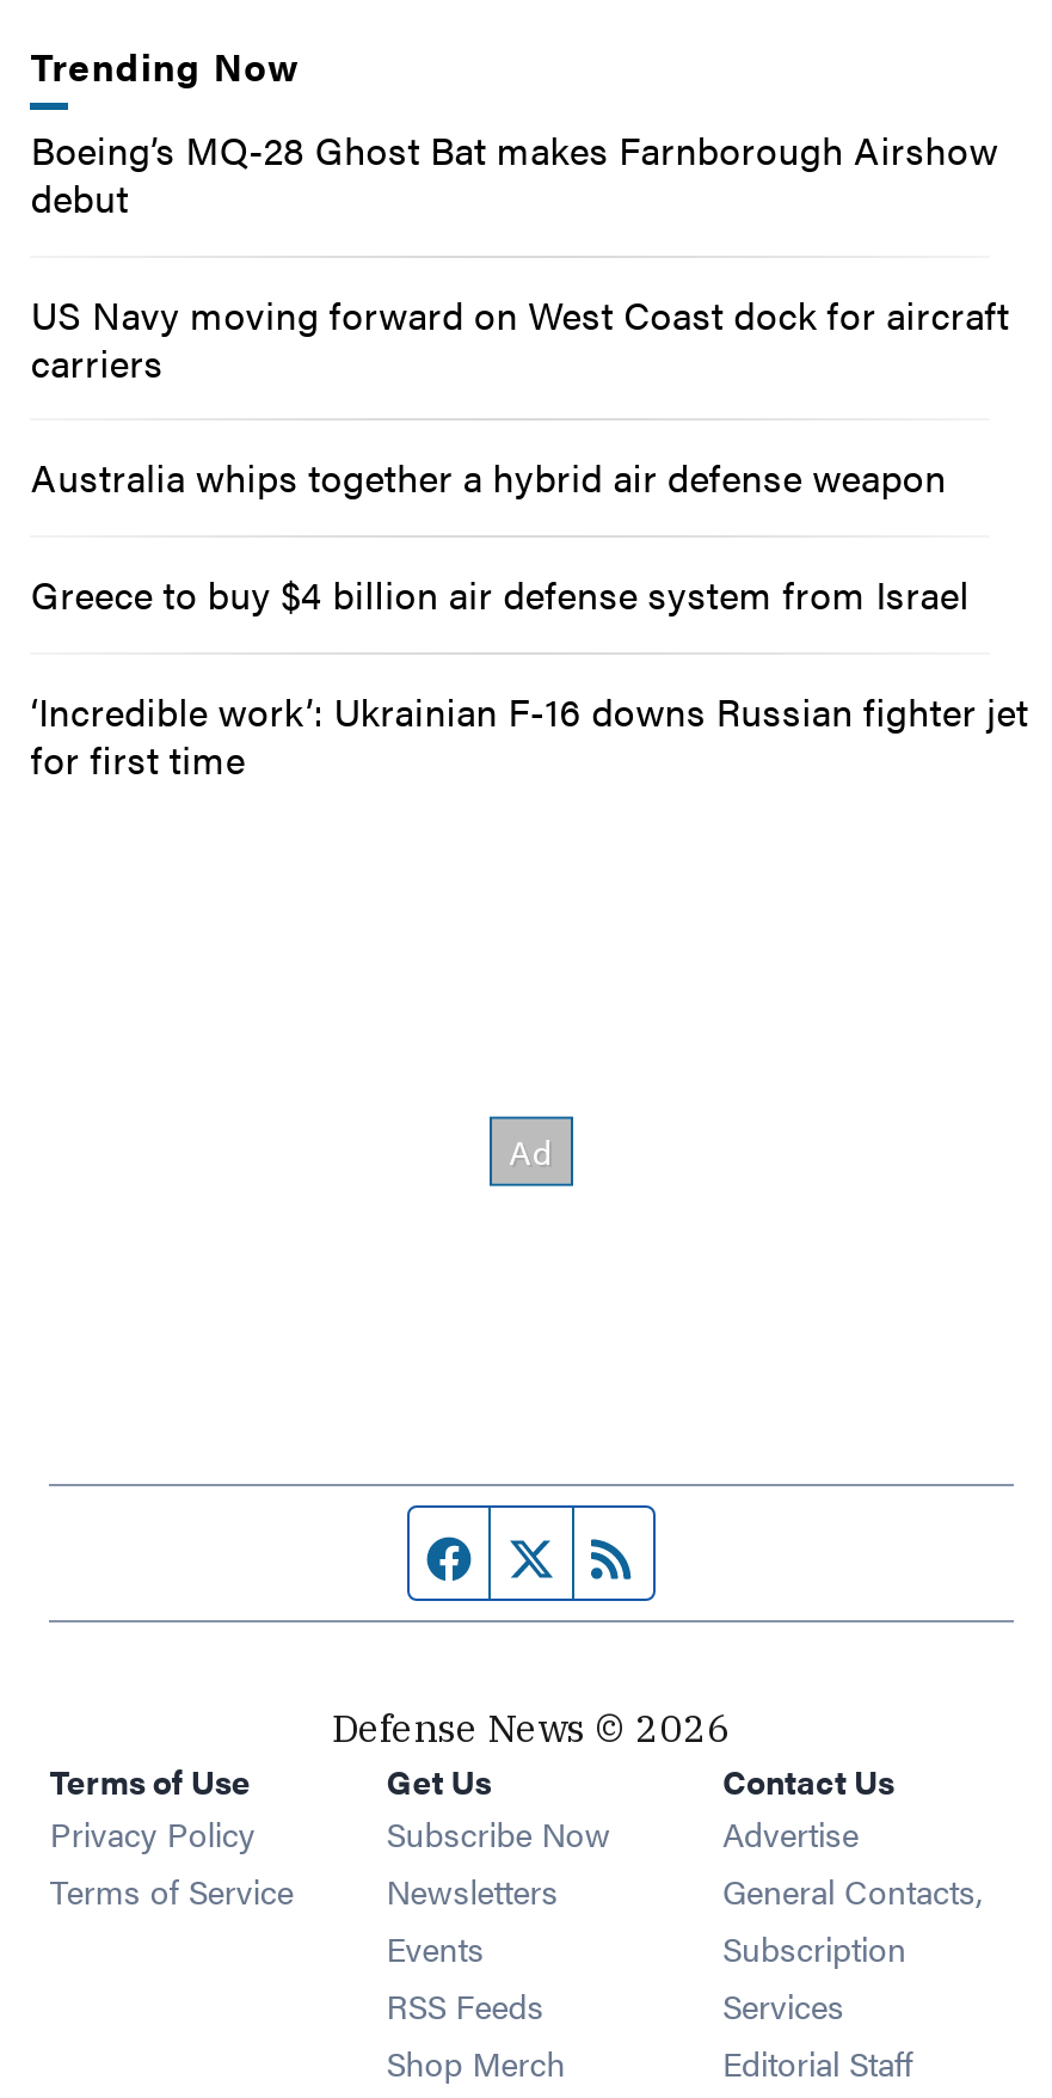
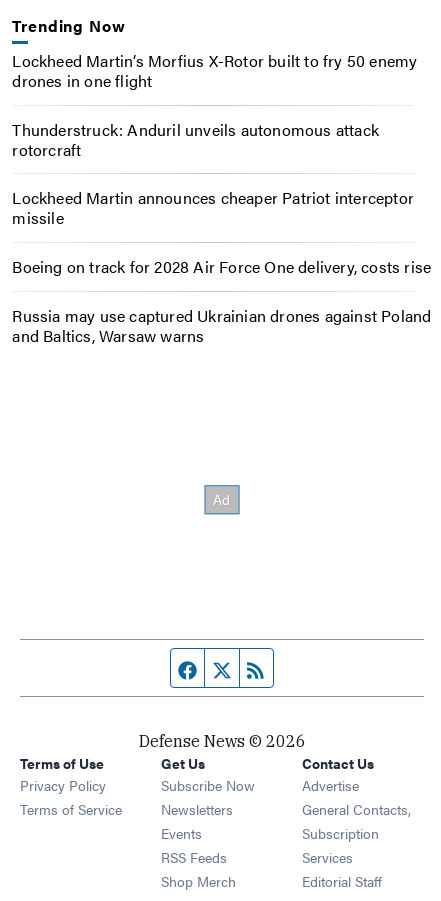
[31,121,998,224] Boeing’s MQ-28 Ghost Bat makes Farnborough Airshow | debut -> [12,49,417,92] Lockheed Martin’s Morfius X-Rotor built to fry 50 enemy | drones in one flight
[31,286,1009,388] US Navy moving forward on West Coast dock for aircraft | carriers -> [12,117,379,160] Thunderstruck: Anduril unveils autonomous attack | rotorcraft
[31,450,946,505] Australia whips together a hybrid air defense weapon -> [12,186,414,229] Lockheed Martin announces cheaper Patriot interceptor | missile
[31,567,969,622] Greece to buy $4 billion air defense system from Israel -> [12,255,431,278] Boeing on track for 2028 Air Force One delivery, costs rise
[31,683,1029,786] ‘Incredible work’: Ukrainian F-16 downs Russian fighter jet | for first time -> [12,304,431,347] Russia may use captured Ukrainian drones against Poland | and Baltics, Warsaw warns

